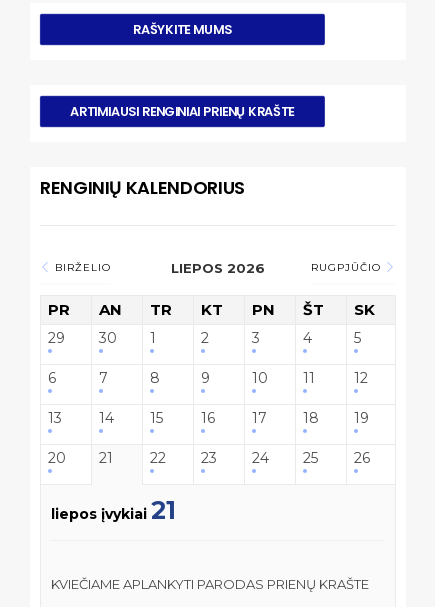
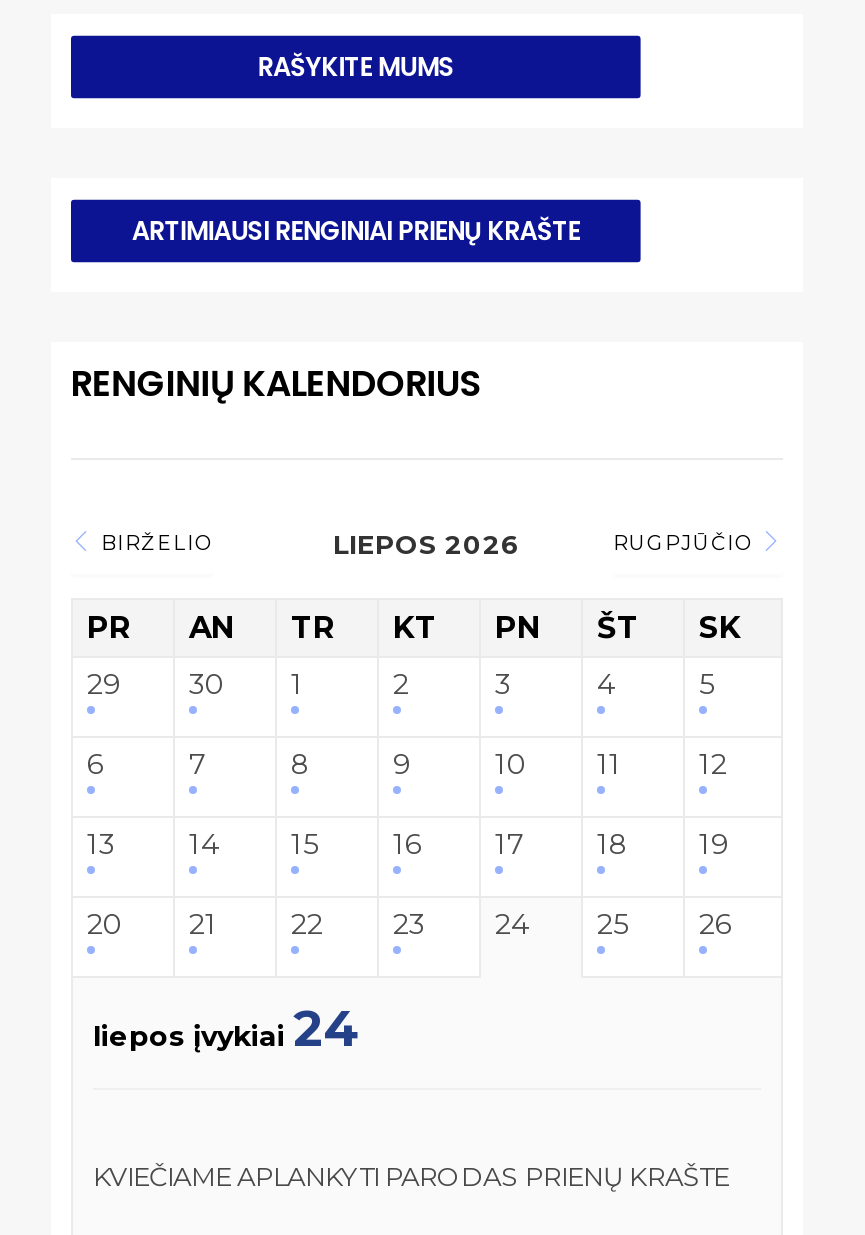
[51,495,176,525] liepos įvykiai 21 -> [93,997,359,1057] liepos įvykiai 24

